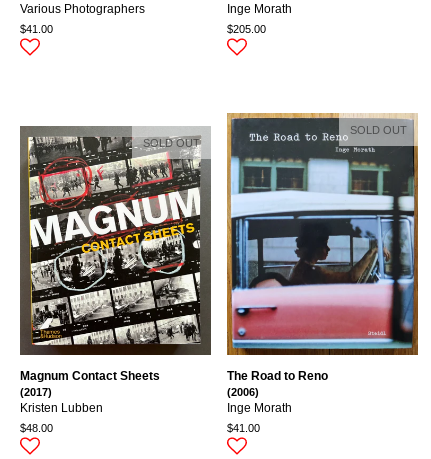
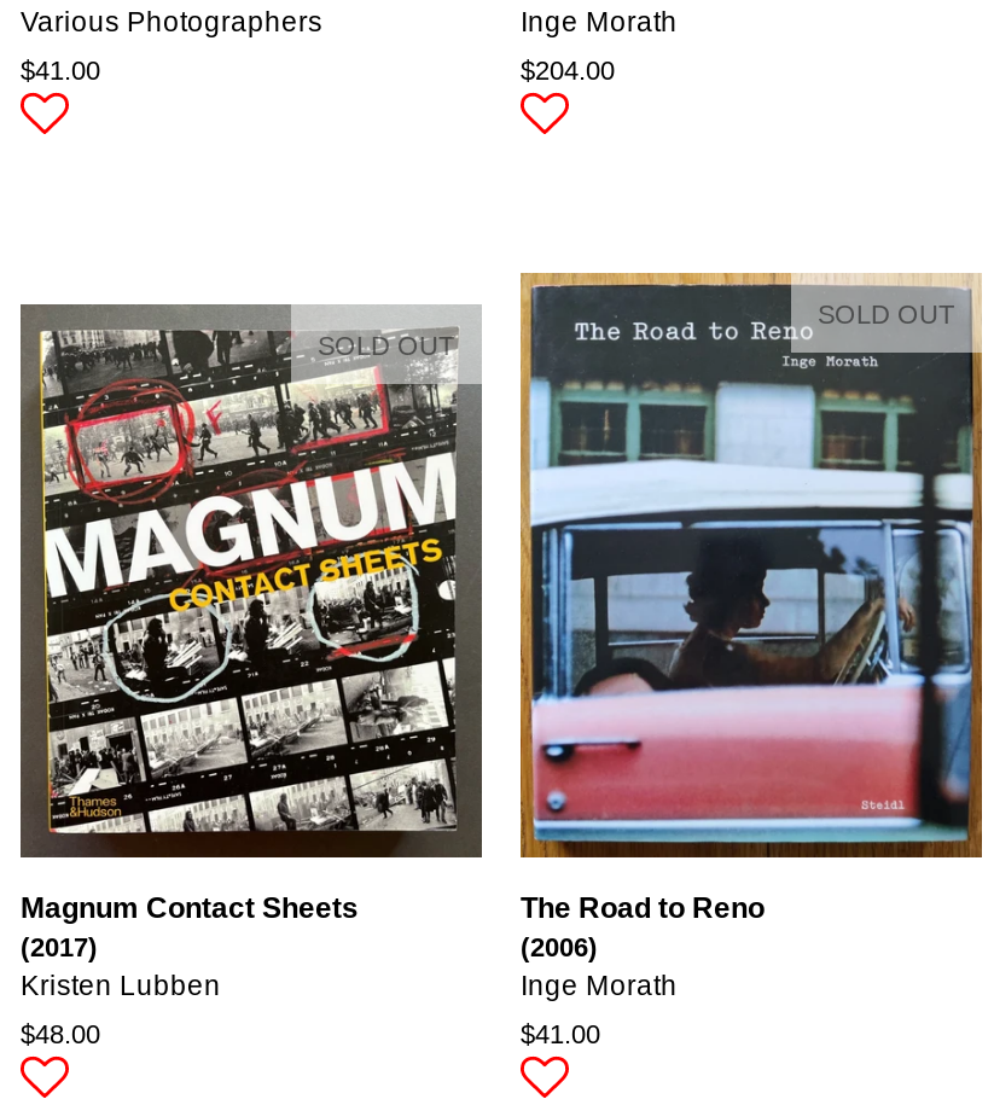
[227,23,266,35] $205.00 -> [521,56,615,85] $204.00

